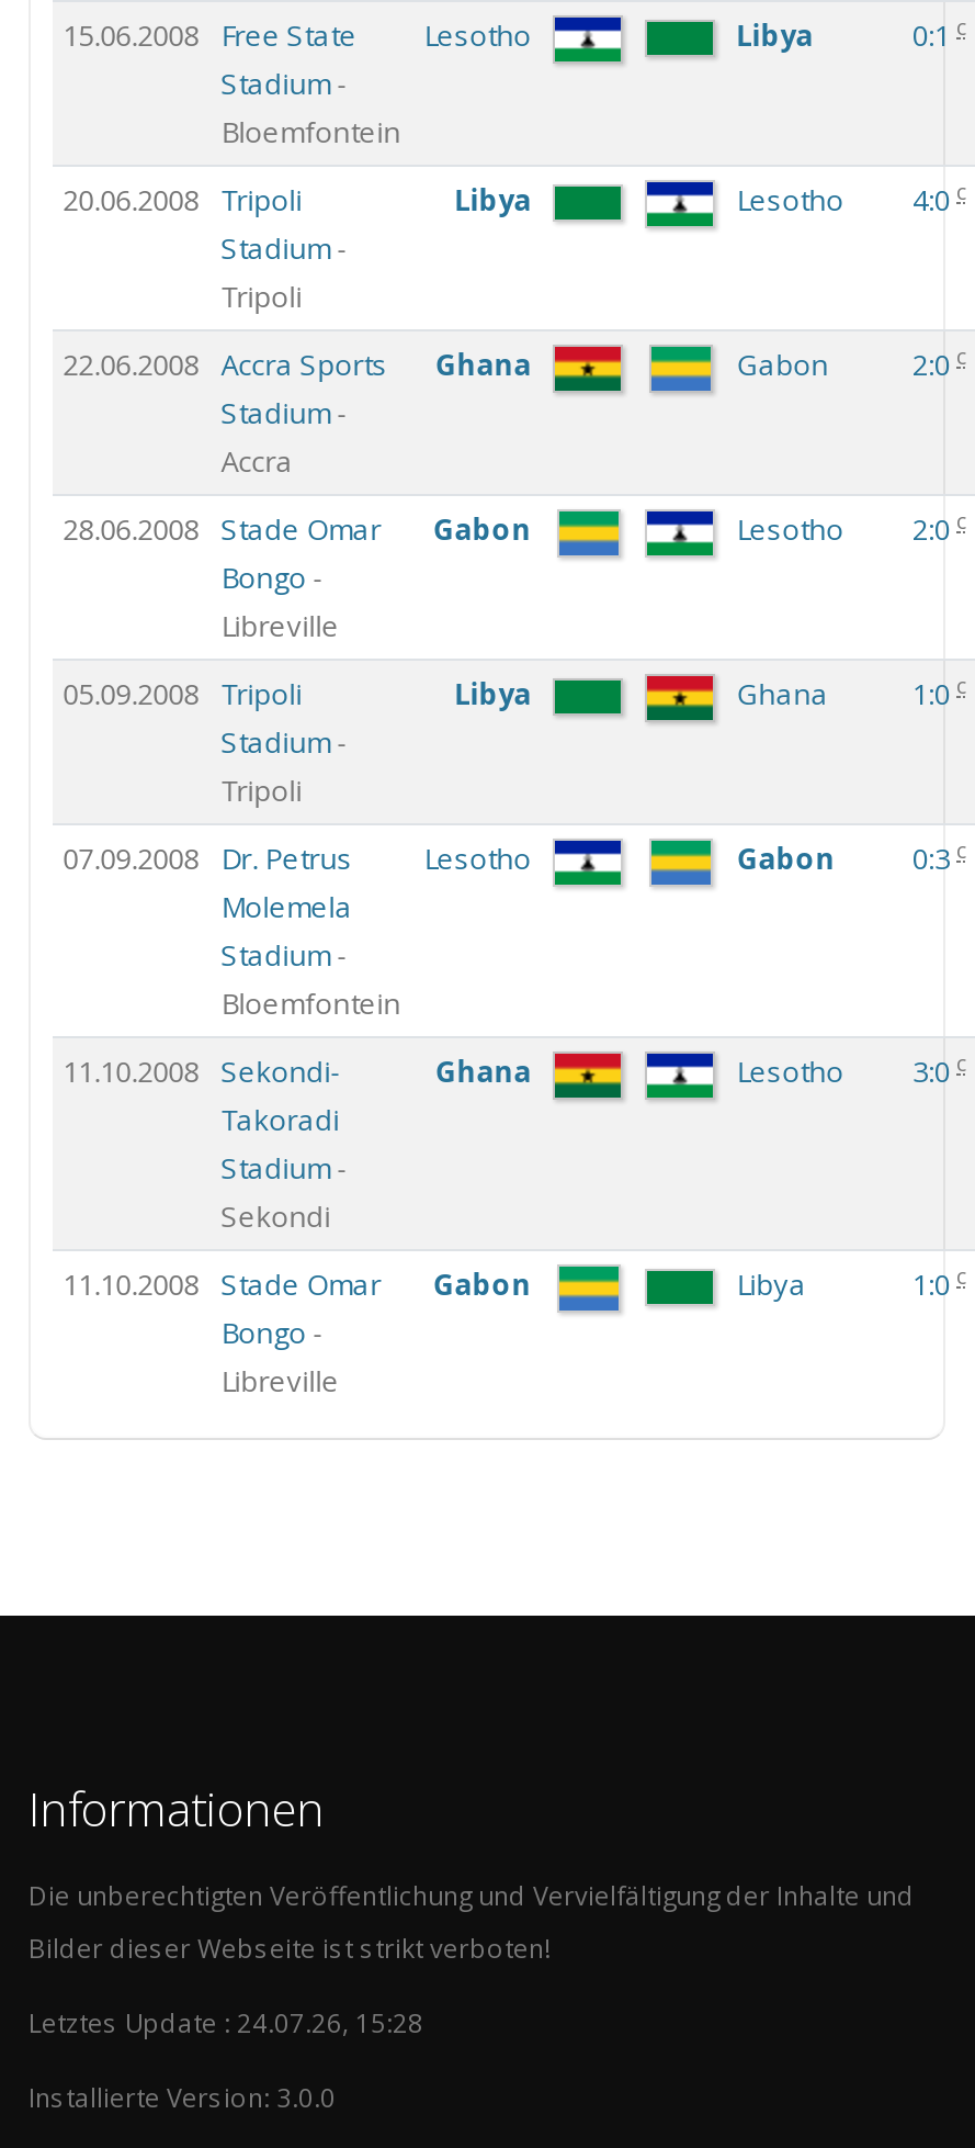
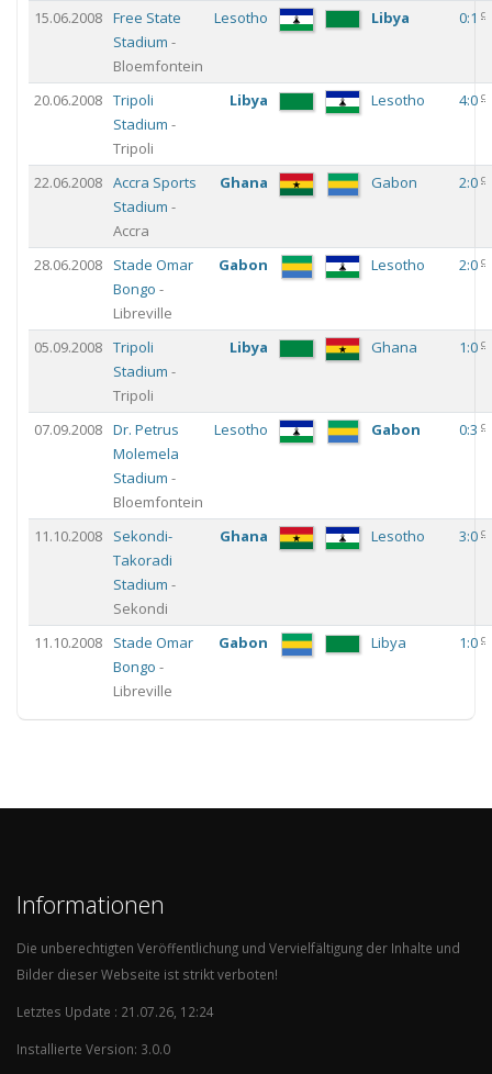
[29,2004,423,2039] Letztes Update : 24.07.26, 15:28 -> [16,1003,214,1020] Letztes Update : 21.07.26, 12:24

